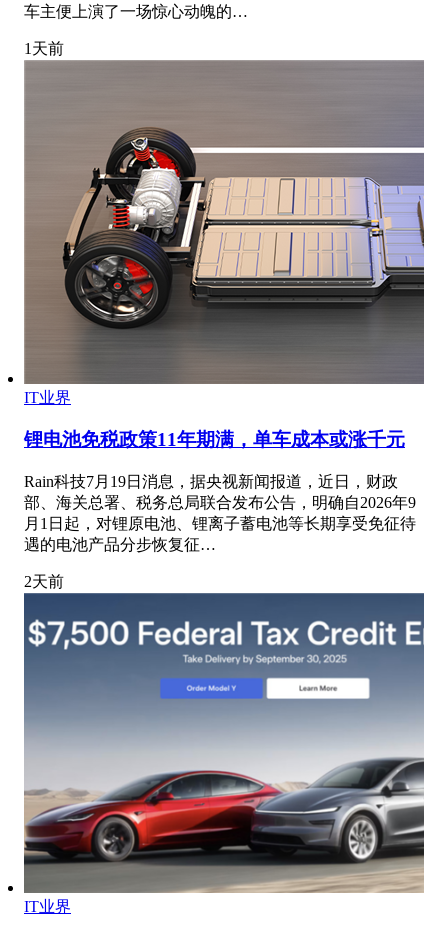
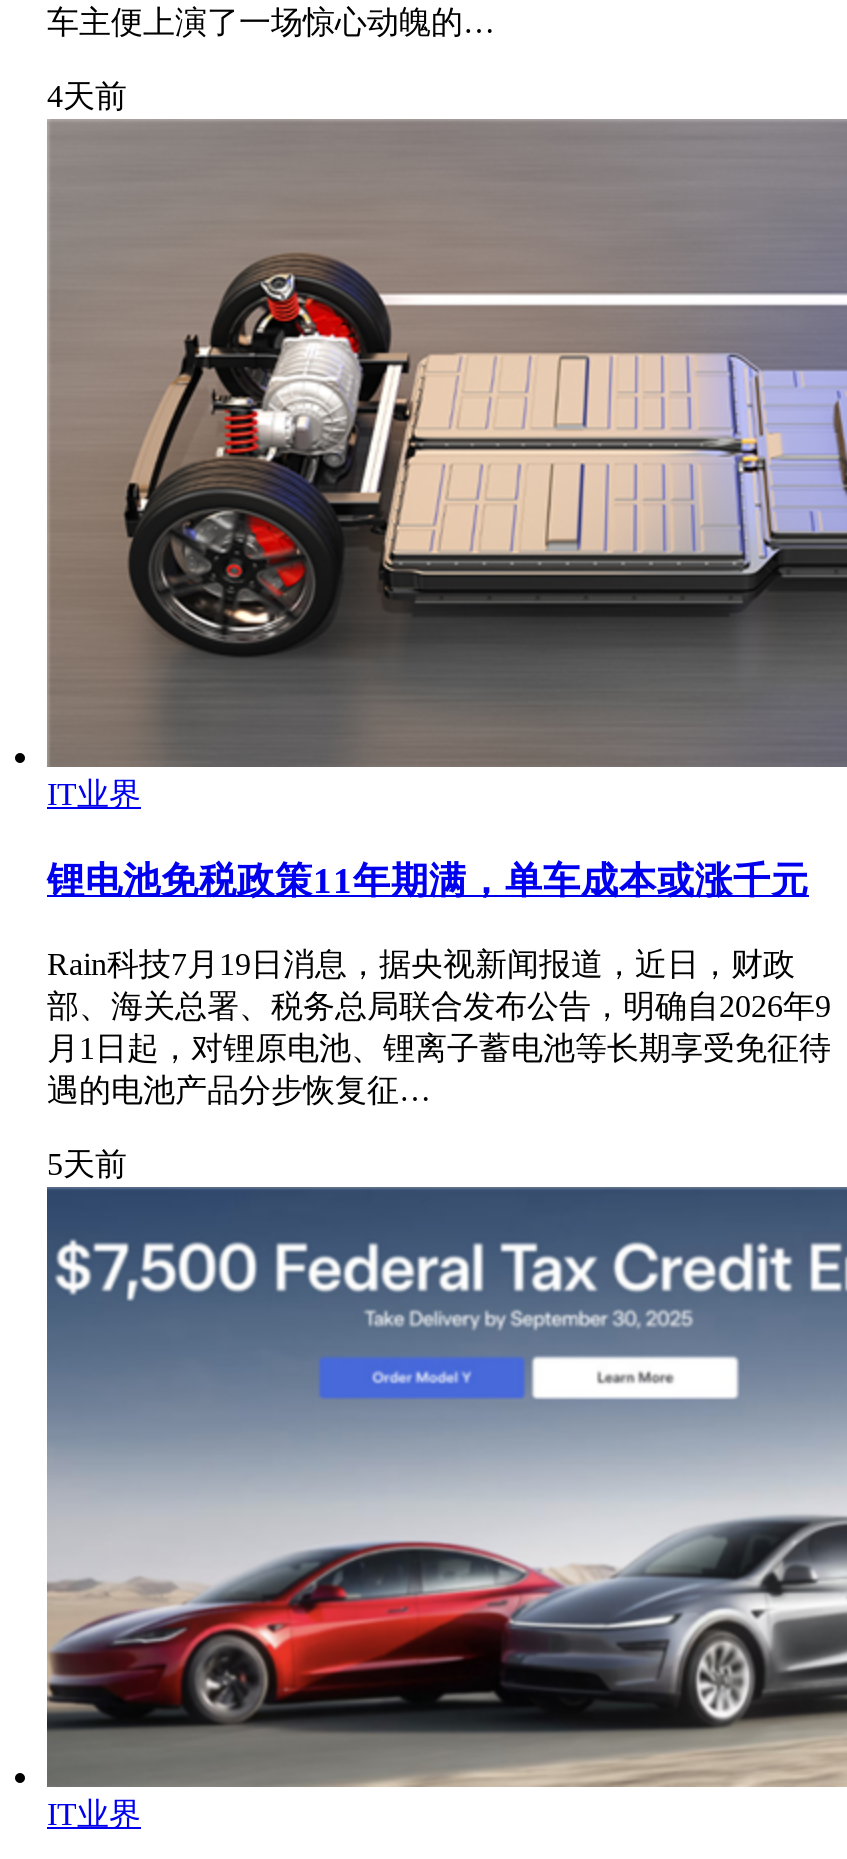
[24,40,64,57] 1天前 -> [47,79,127,113] 4天前
[24,573,64,590] 2天前 -> [47,1146,127,1180] 5天前

